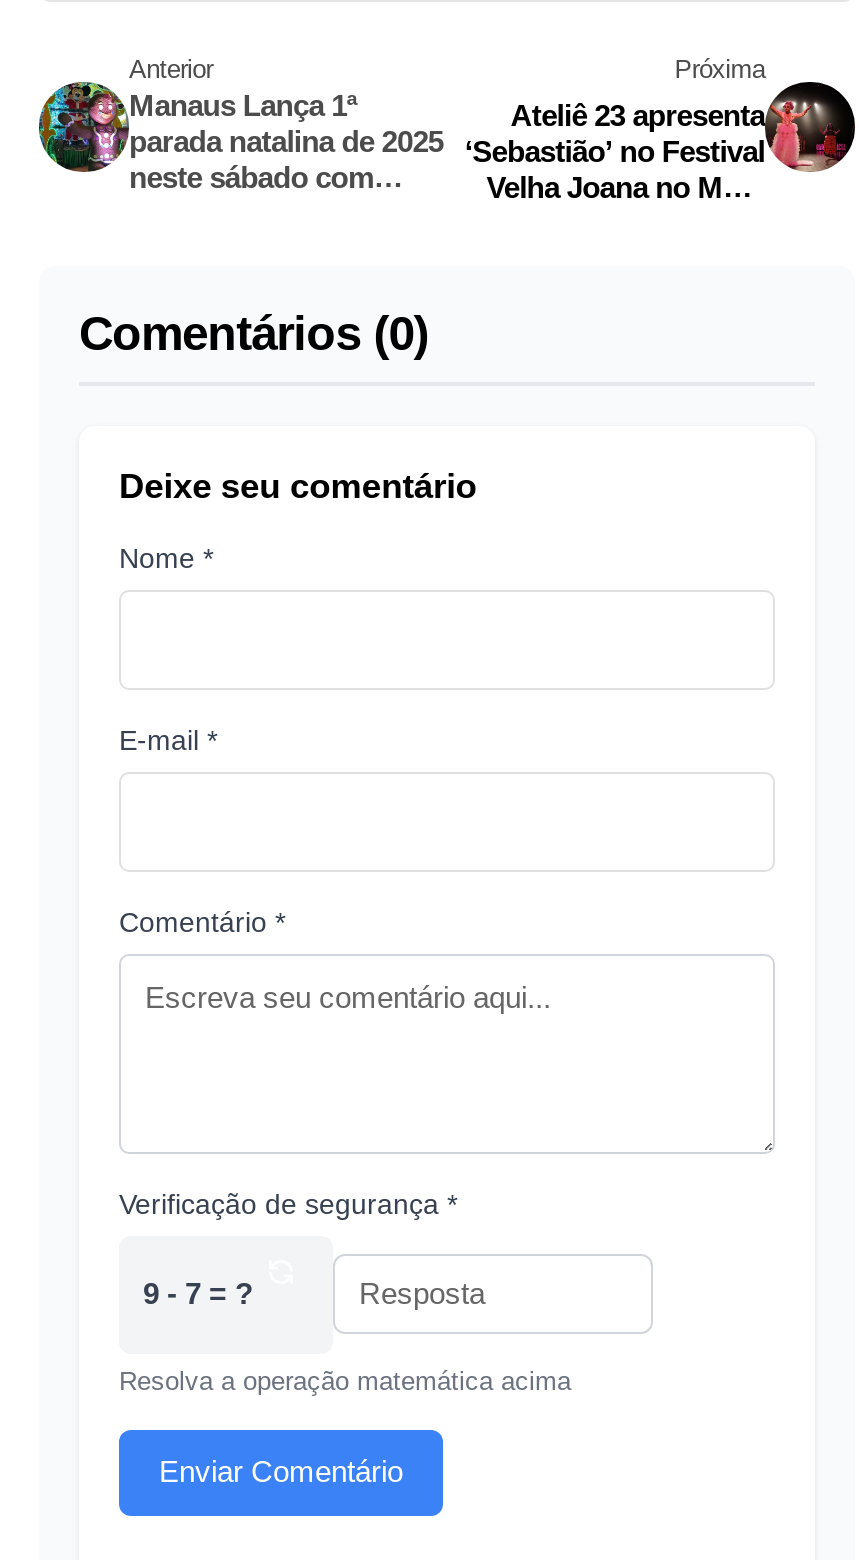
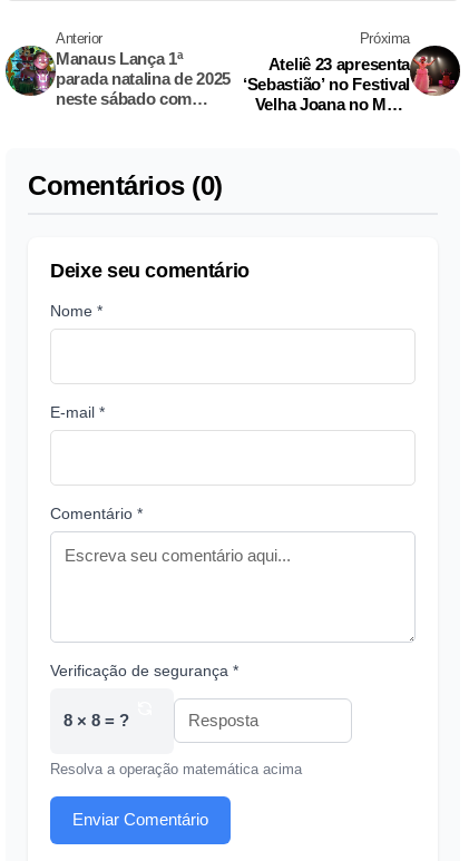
[143,1276,253,1310] 9 - 7 = ? -> [63,711,129,730] 8 × 8 = ?

